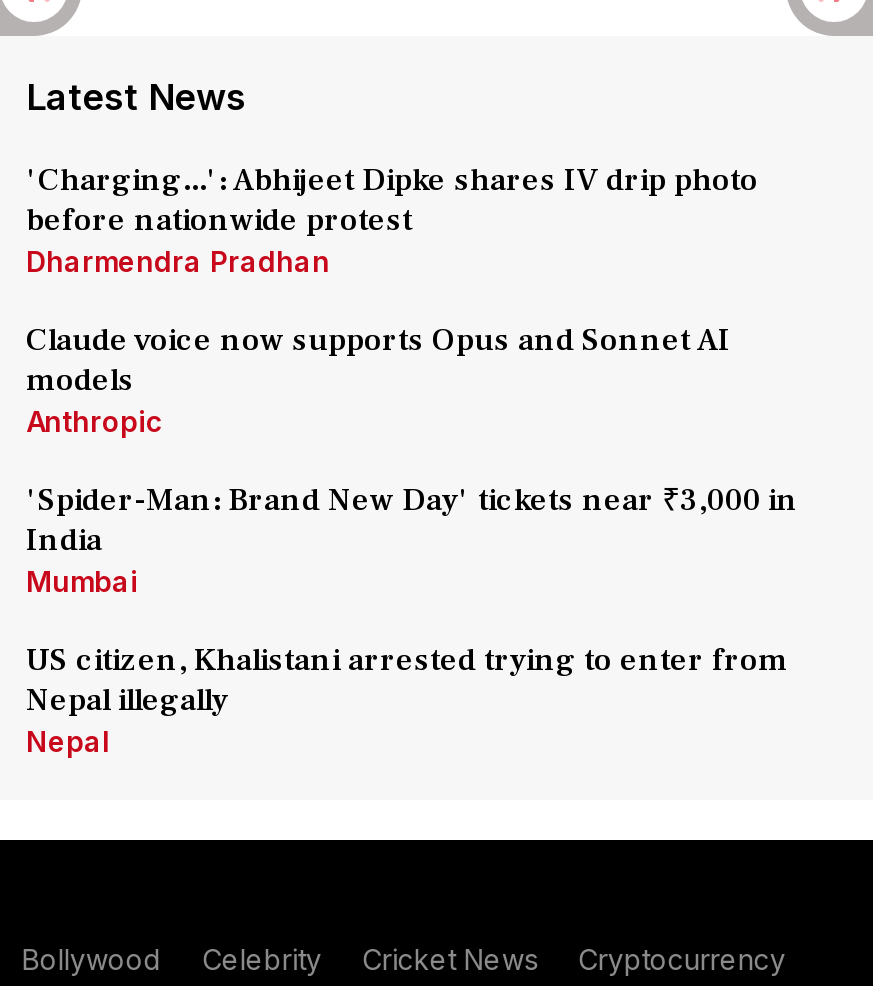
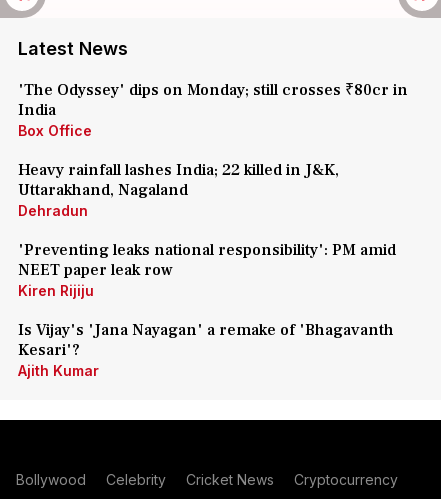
[26,160,798,520] 'Charging...': Abhijeet Dipke shares IV drip photo | before nationwide protest | Dharmendra Pradhan | Claude voice now supports Opus and Sonnet AI | models | Anthropic | 'Spider-Man: Brand New Day' tickets near ₹3,000 in -> [18,80,408,100] 'The Odyssey' dips on Monday; still crosses ₹80cr in
moved [26,520,102,560] -> [18,100,56,120]: India
[26,564,788,758] Mumbai | US citizen, Khalistani arrested trying to enter from | Nepal illegally | Nepal -> [18,122,396,379] Box Office | Heavy rainfall lashes India; 22 killed in J&K, | Uttarakhand, Nagaland | Dehradun | 'Preventing leaks national responsibility': PM amid | NEET paper leak row | Kiren Rijiju | Is Vijay's 'Jana Nayagan' a remake of 'Bhagavanth | Kesari'? | Ajith Kumar

